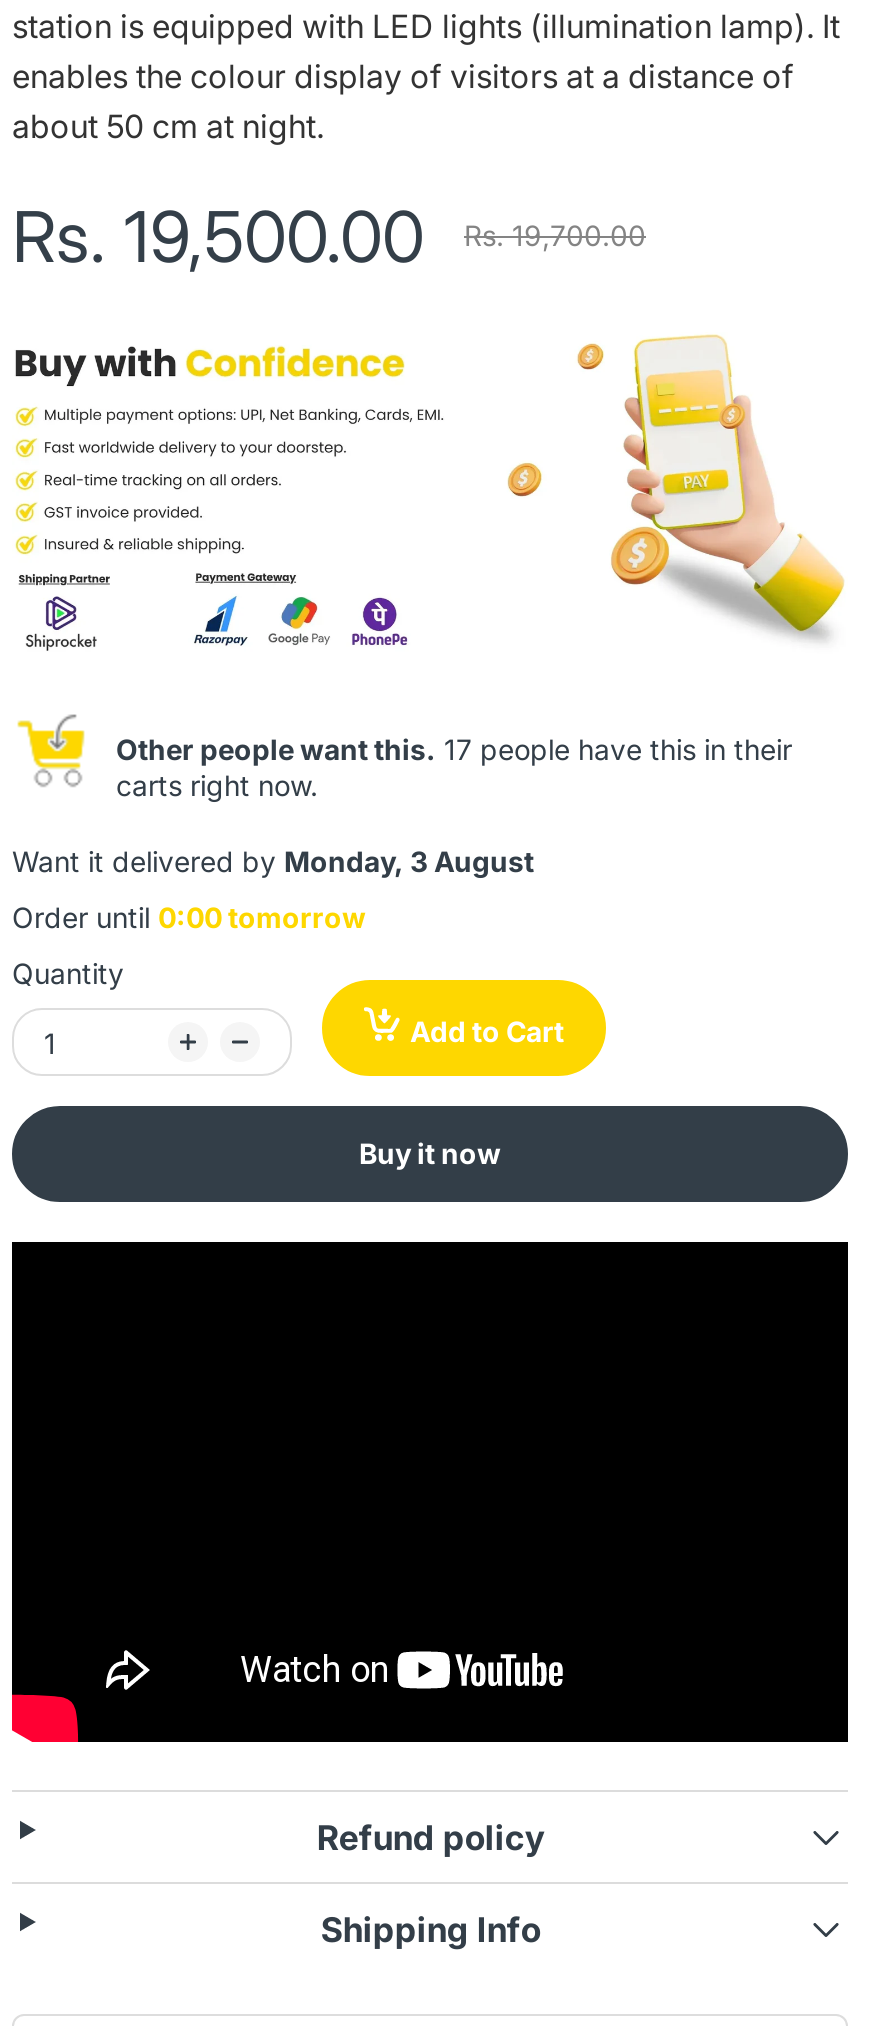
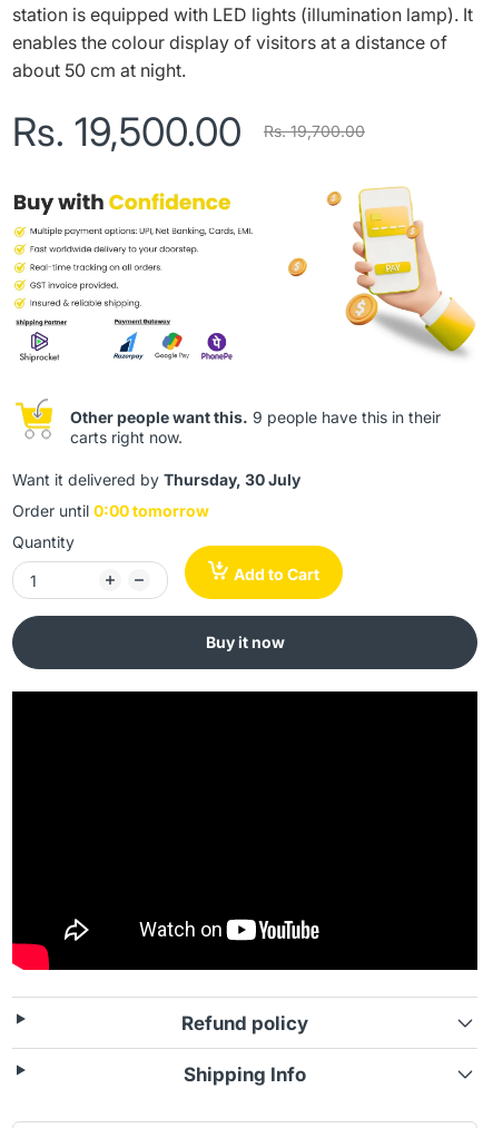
[116,733,792,767] Other people want this. 17 people have this in their -> [70,408,441,427] Other people want this. 9 people have this in their
[12,845,534,879] Want it delivered by Monday, 3 August -> [12,470,300,489] Want it delivered by Thursday, 30 July

